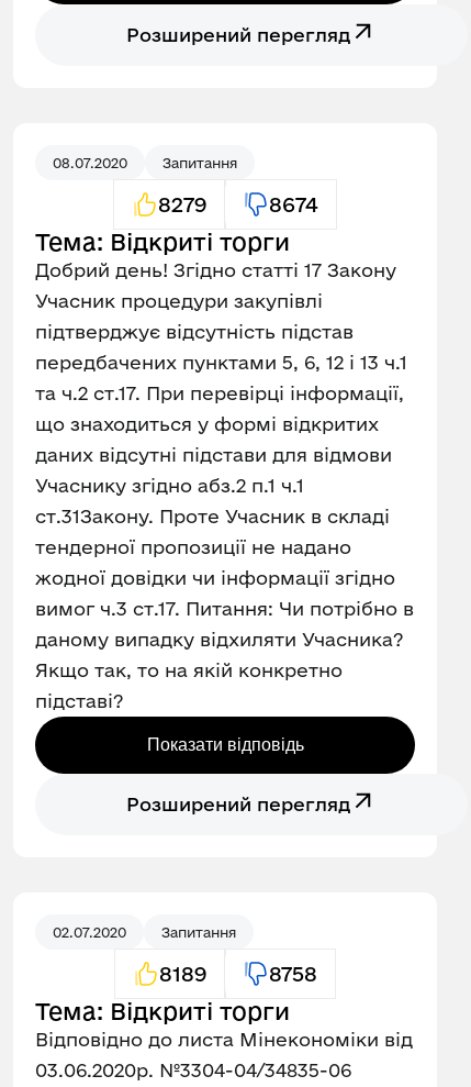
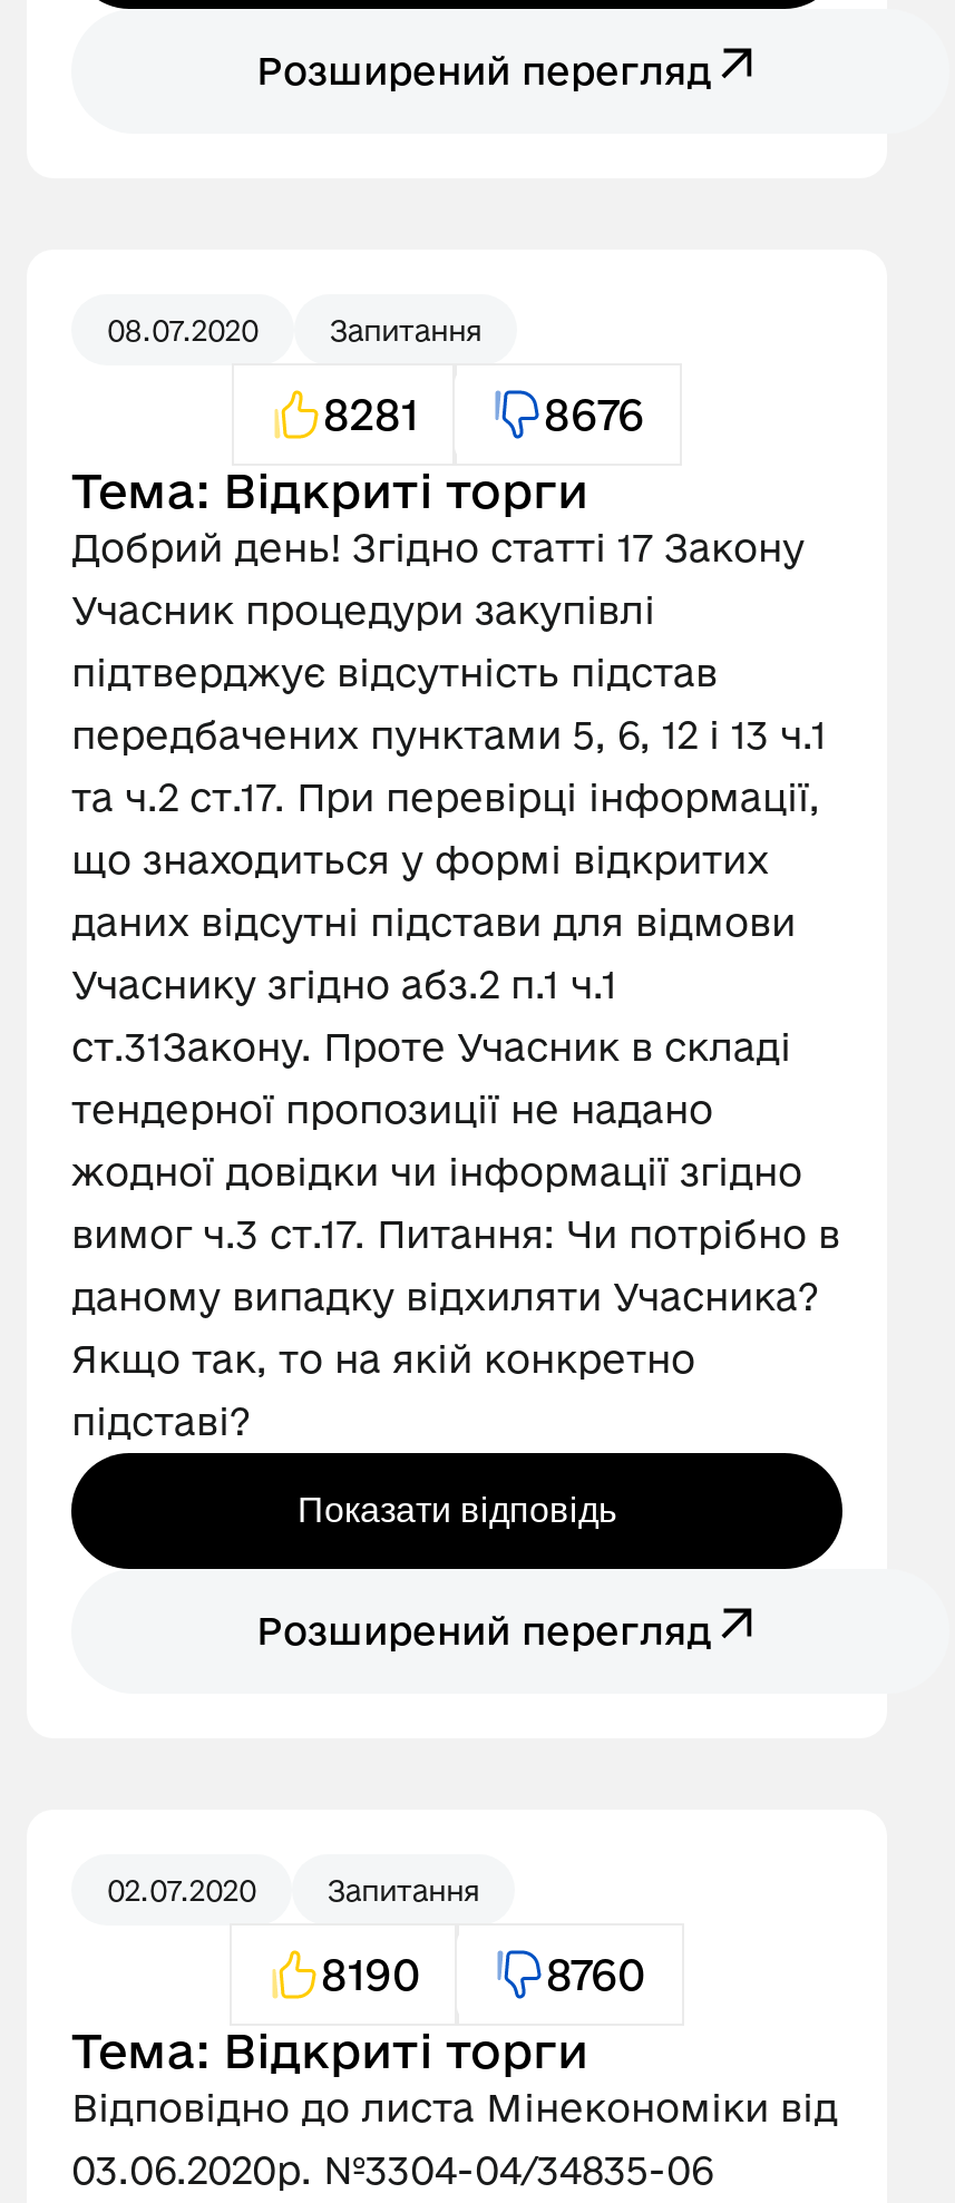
[158,192,208,217] 8279 -> [323,390,419,439] 8281
[269,192,318,217] 8674 -> [544,390,644,439] 8676
[159,962,208,986] 8189 -> [321,1950,421,1999] 8190
[269,962,317,986] 8758 -> [546,1950,646,1999] 8760

